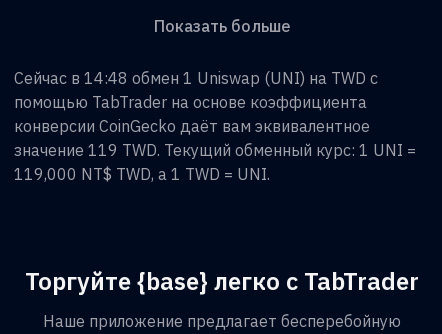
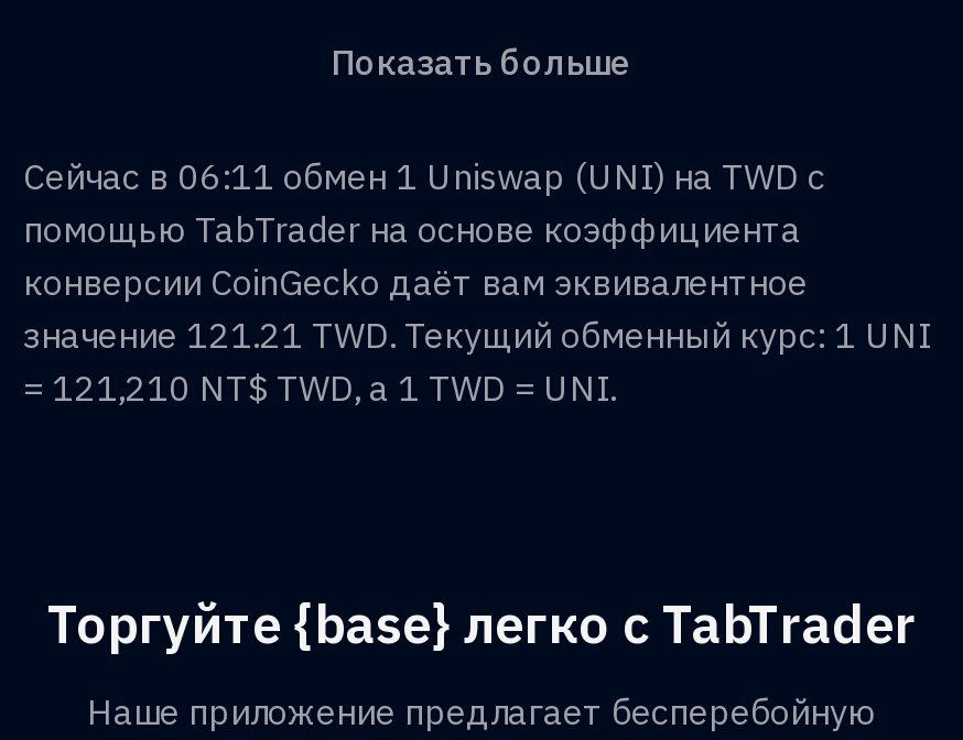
[14,67,378,87] Сейчас в 14:48 обмен 1 Uniswap (UNI) на TWD с -> [23,153,825,197] Сейчас в 06:11 обмен 1 Uniswap (UNI) на TWD с
[14,139,416,183] значение 119 TWD. Текущий обменный курс: 1 UNI = | 119,000 NT$ TWD, а 1 TWD = UNI. -> [23,312,931,409] значение 121.21 TWD. Текущий обменный курс: 1 UNI | = 121,210 NT$ TWD, а 1 TWD = UNI.

